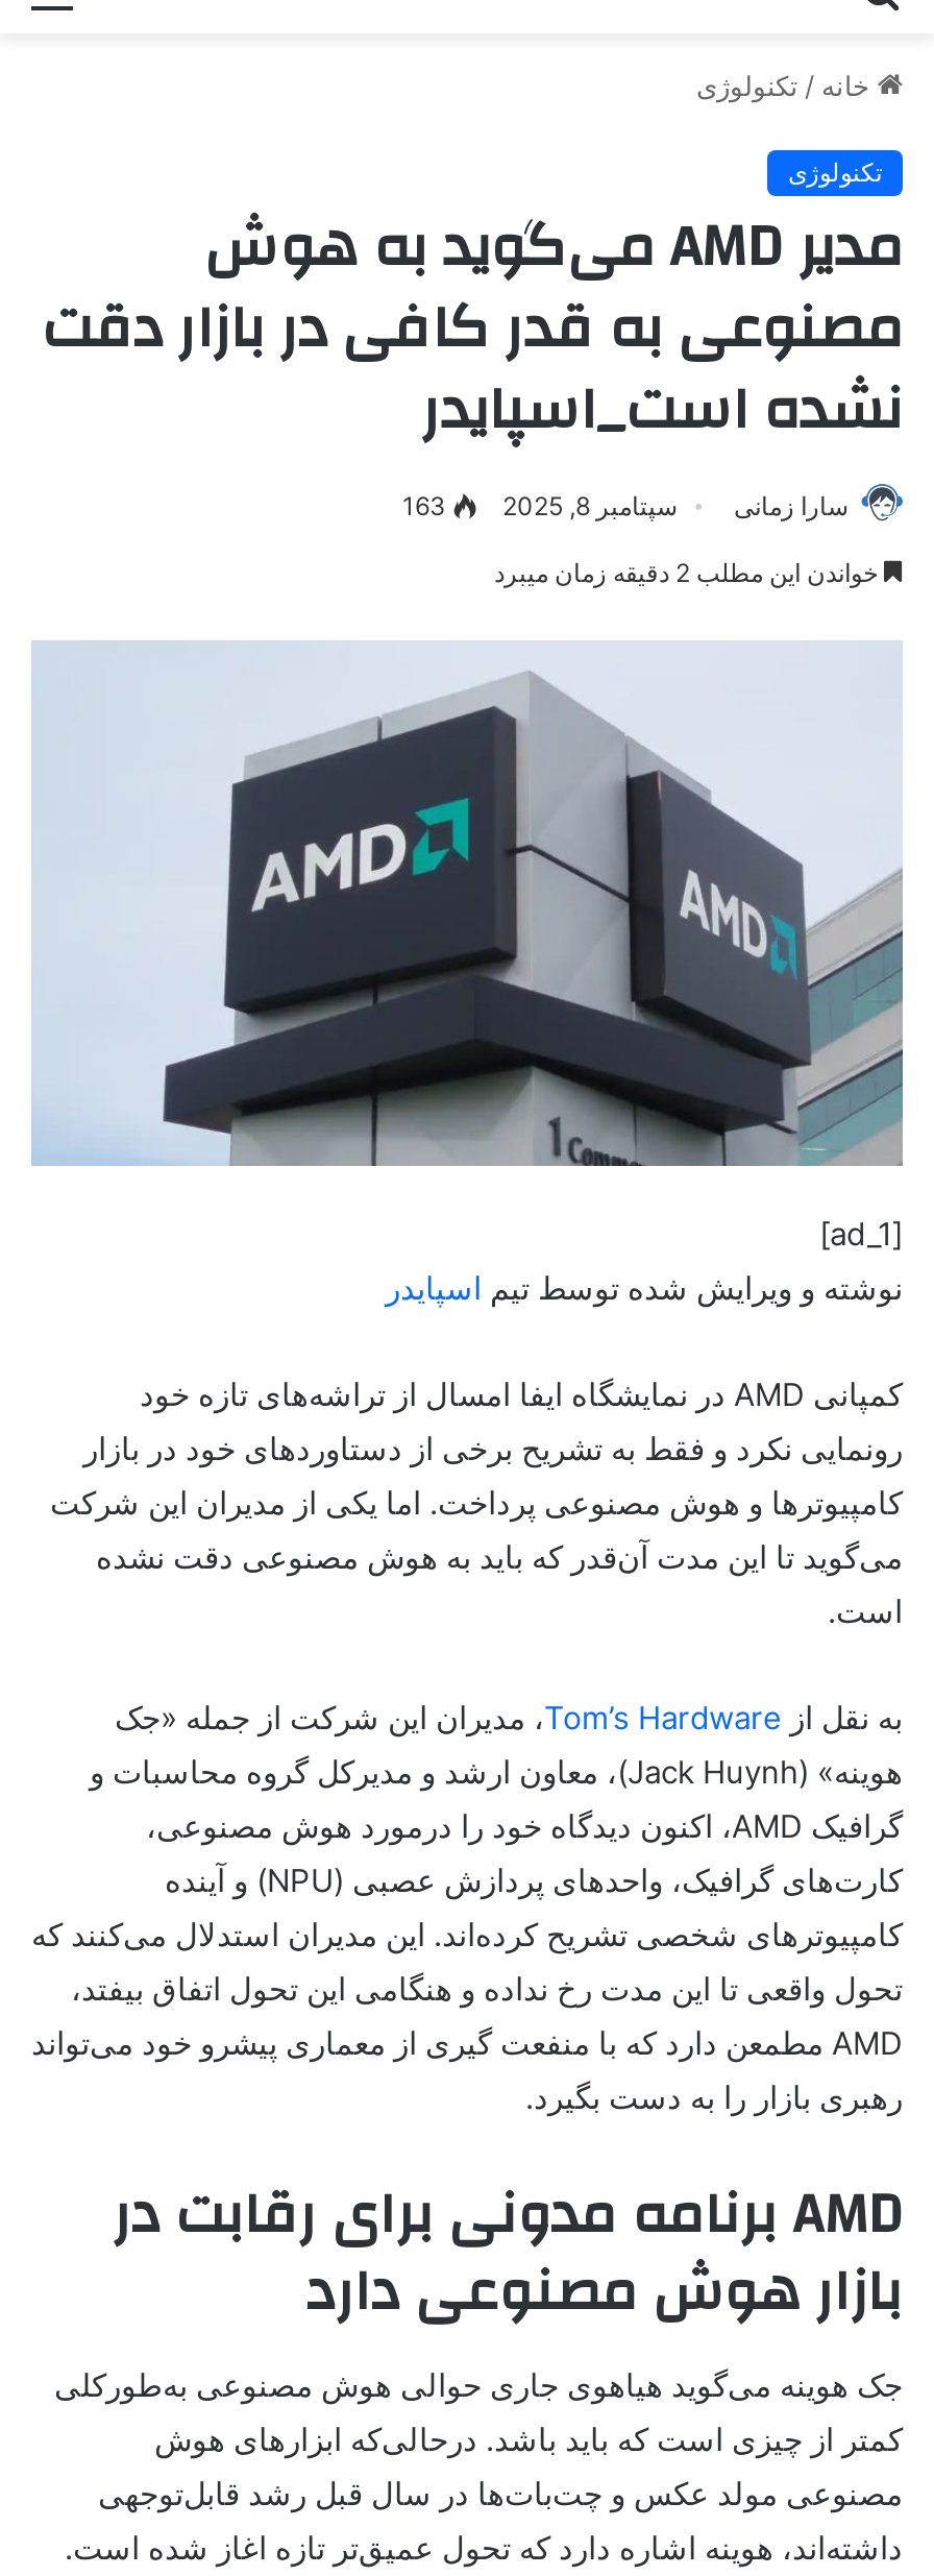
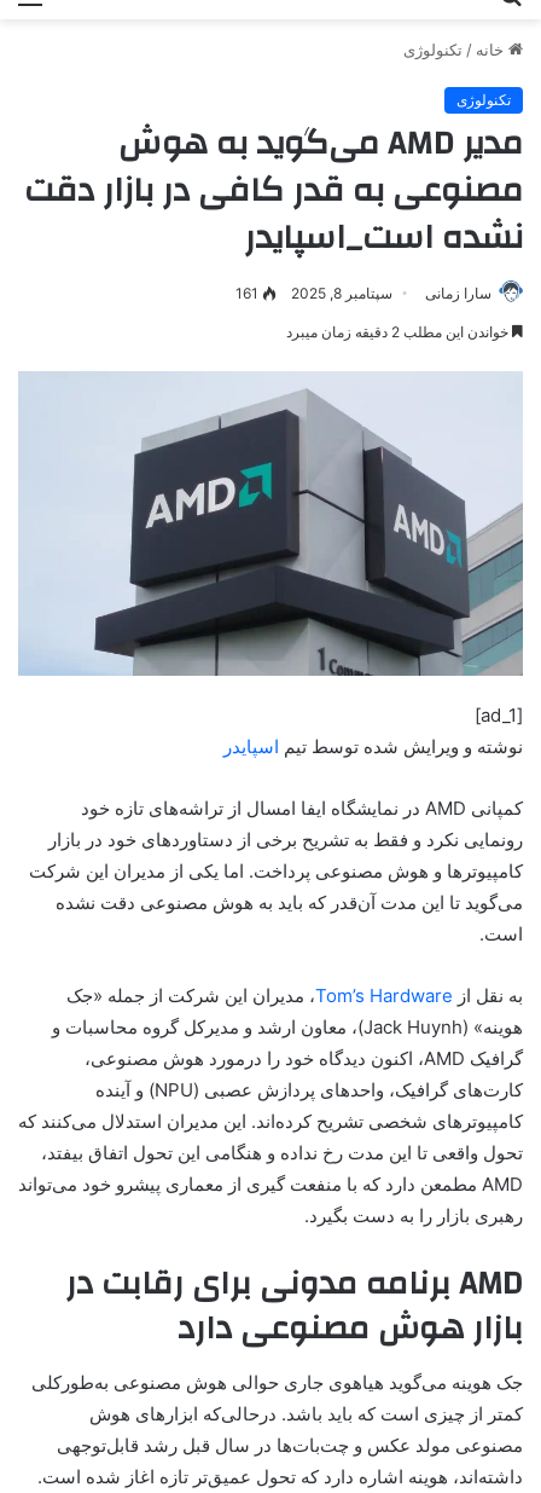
[402,490,446,521] 163 -> [235,284,258,302] 161

